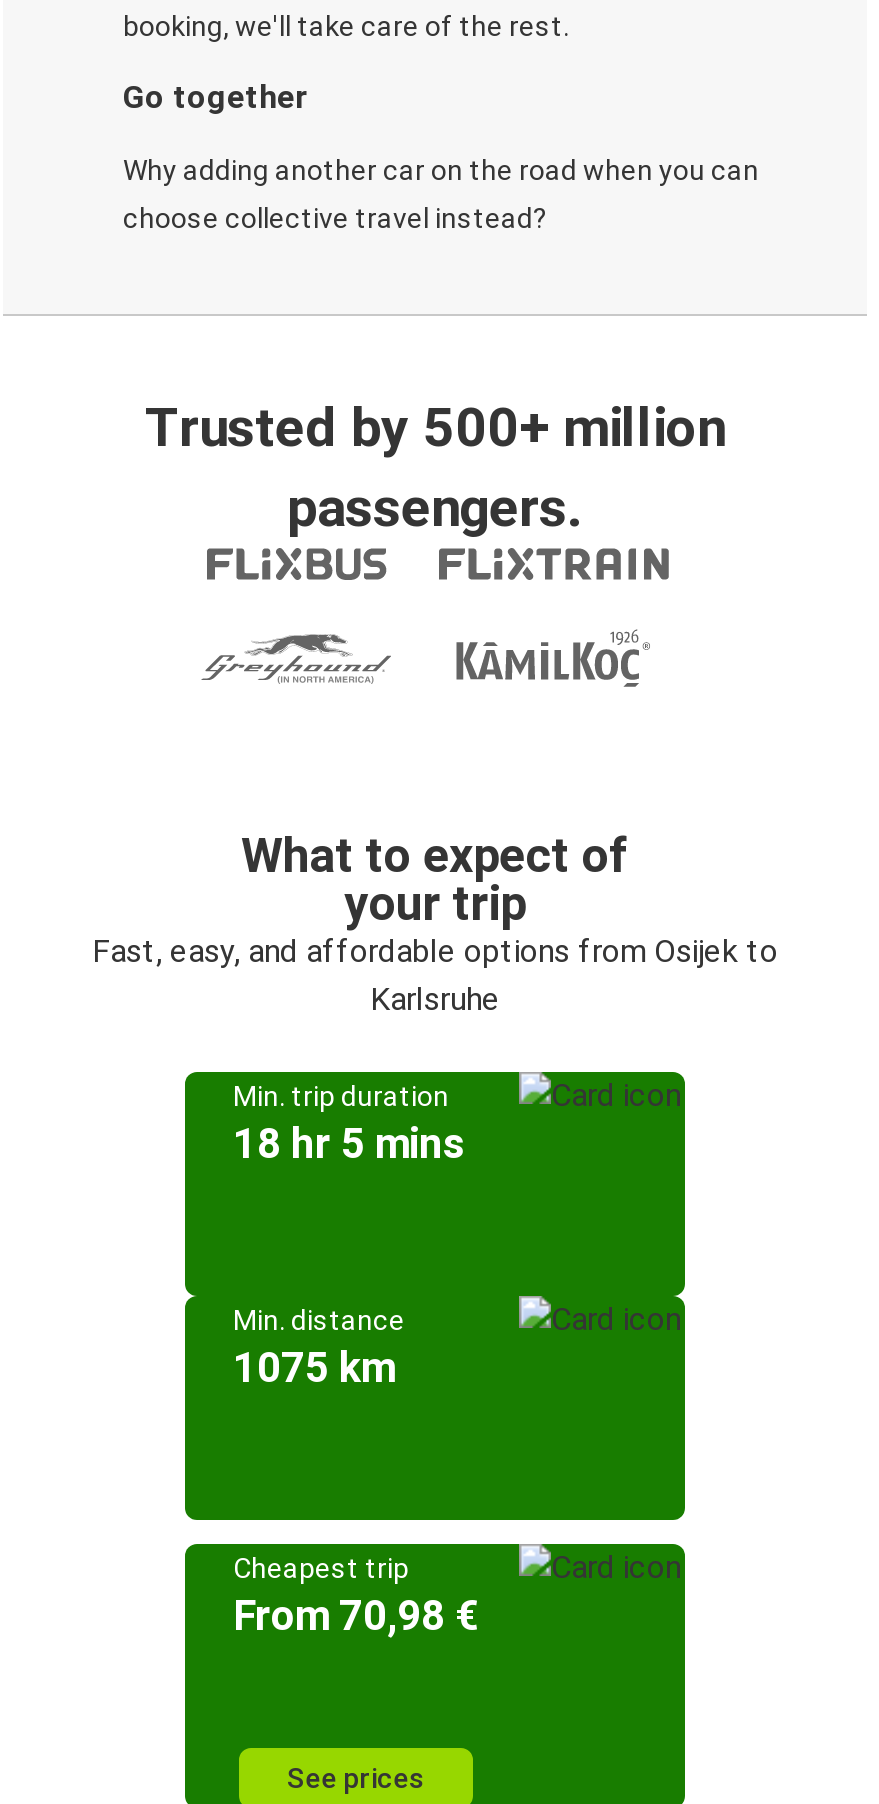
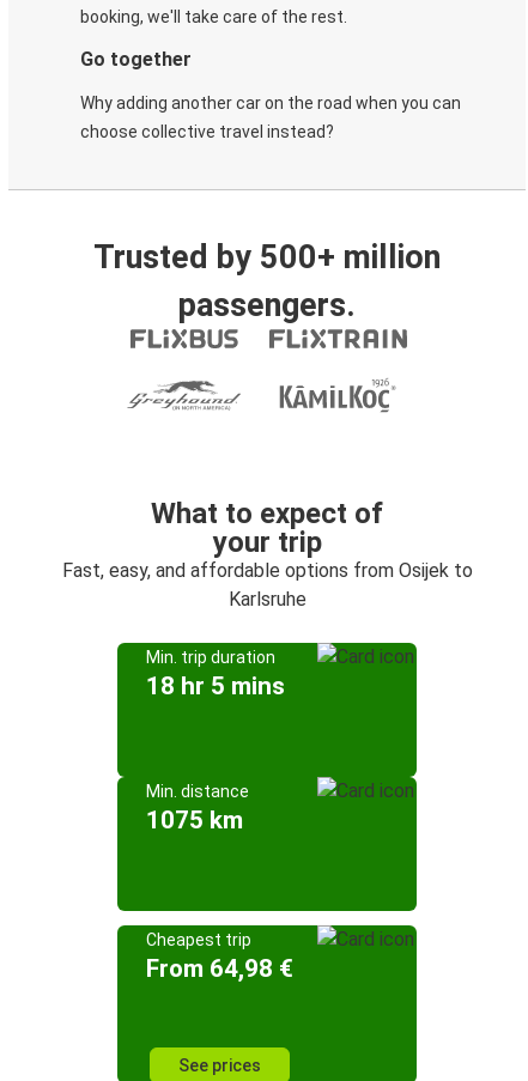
[233,1592,479,1640] From 70,98 € -> [146,954,293,983] From 64,98 €

